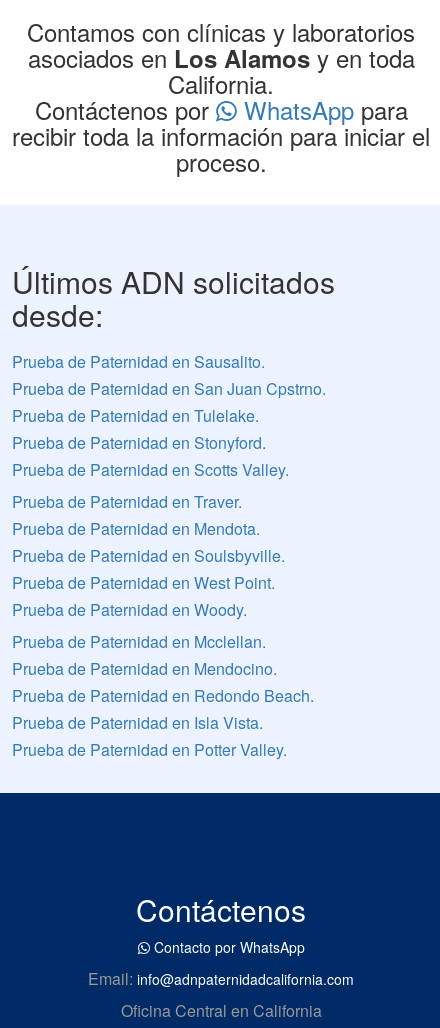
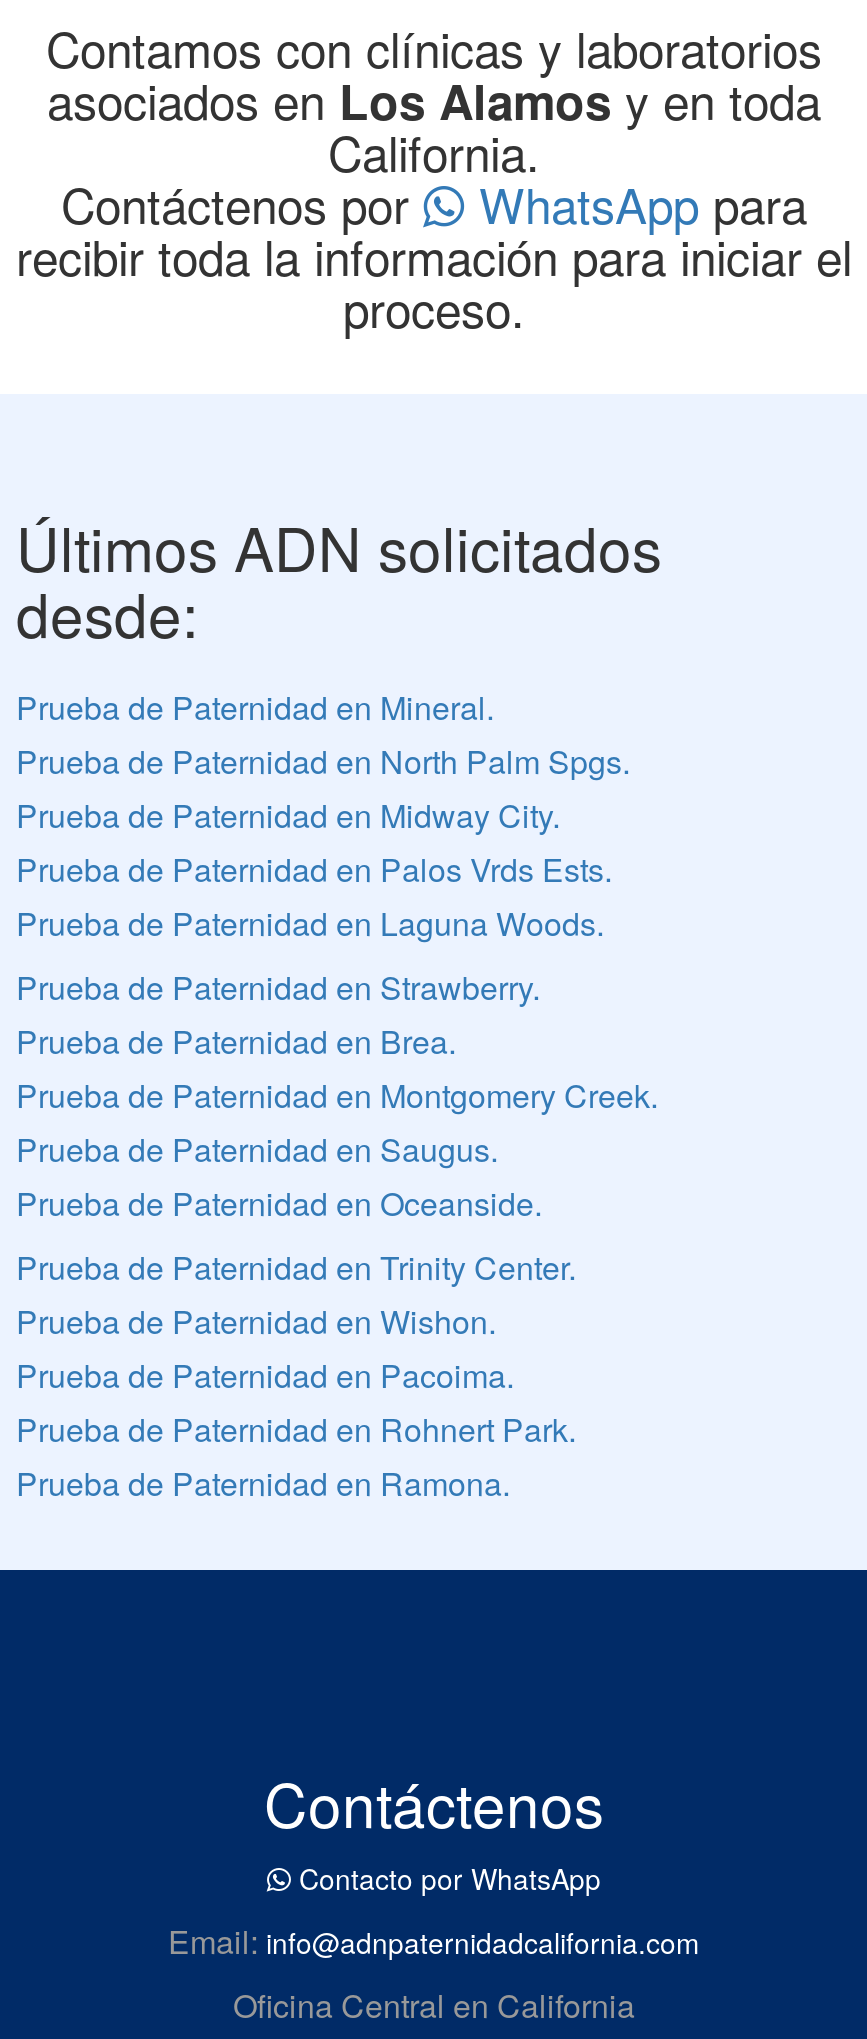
[12,350,326,761] Prueba de Paternidad en Sausalito. | Prueba de Paternidad en San Juan Cpstrno. | Prueba de Paternidad en Tulelake. | Prueba de Paternidad en Stonyford. | Prueba de Paternidad en Scotts Valley. | Prueba de Paternidad en Traver. | Prueba de Paternidad en Mendota. | Prueba de Paternidad en Soulsbyville. | Prueba de Paternidad en West Point. | Prueba de Paternidad en Woody. | Prueba de Paternidad en Mcclellan. | Prueba de Paternidad en Mendocino. | Prueba de Paternidad en Redondo Beach. | Prueba de Paternidad en Isla Vista. | Prueba de Paternidad en Potter Valley. -> [16,685,658,1507] Prueba de Paternidad en Mineral. | Prueba de Paternidad en North Palm Spgs. | Prueba de Paternidad en Midway City. | Prueba de Paternidad en Palos Vrds Ests. | Prueba de Paternidad en Laguna Woods. | Prueba de Paternidad en Strawberry. | Prueba de Paternidad en Brea. | Prueba de Paternidad en Montgomery Creek. | Prueba de Paternidad en Saugus. | Prueba de Paternidad en Oceanside. | Prueba de Paternidad en Trinity Center. | Prueba de Paternidad en Wishon. | Prueba de Paternidad en Pacoima. | Prueba de Paternidad en Rohnert Park. | Prueba de Paternidad en Ramona.

